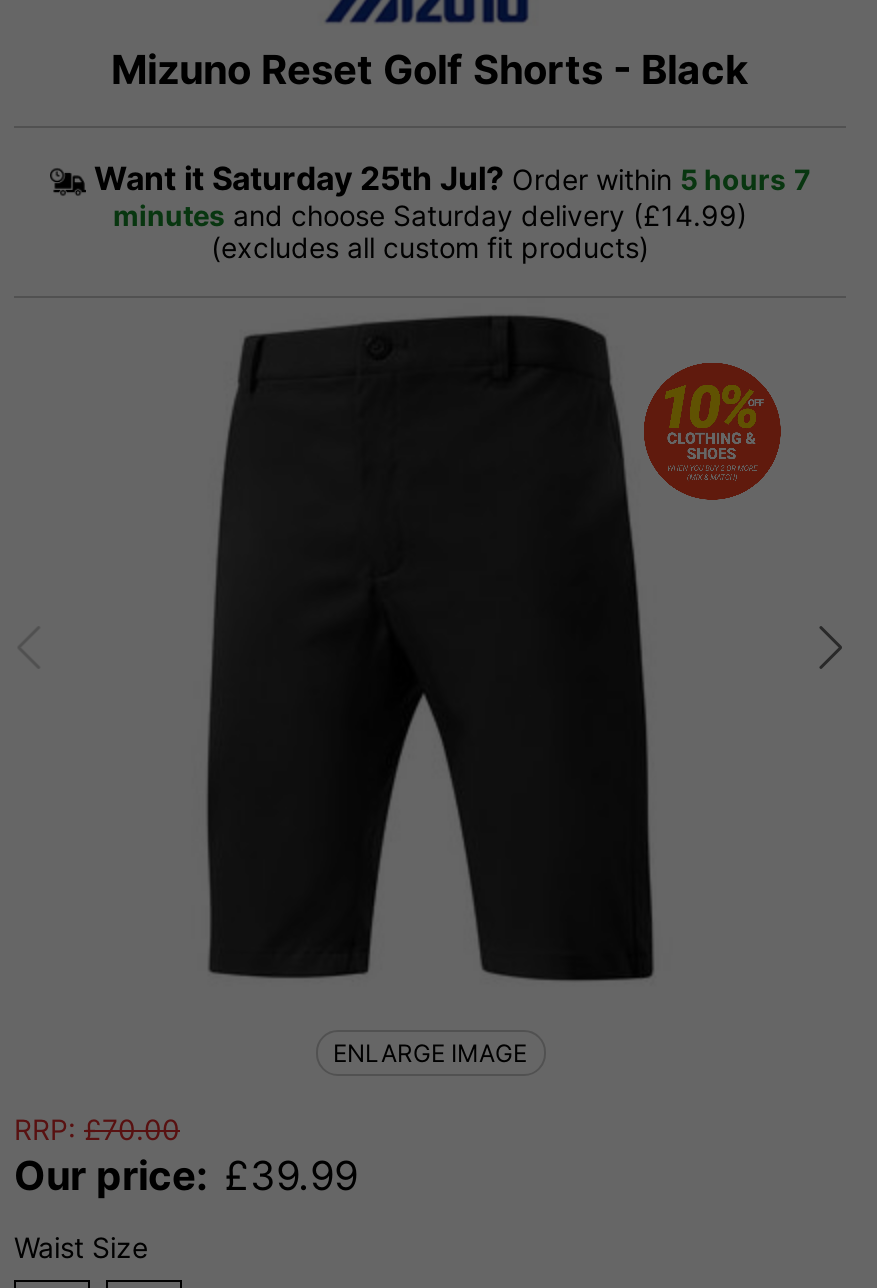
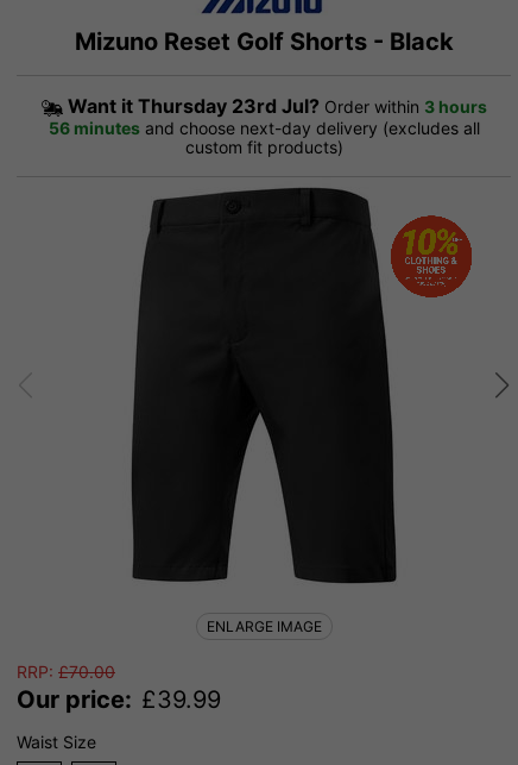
[94,158,810,264] Want it Saturday 25th Jul? Order within 5 hours 7 | minutes and choose Saturday delivery (£14.99) | (excludes all custom fit products) -> [48,94,487,157] Want it Thursday 23rd Jul? Order within 3 hours | 56 minutes and choose next-day delivery (excludes all | custom fit products)

